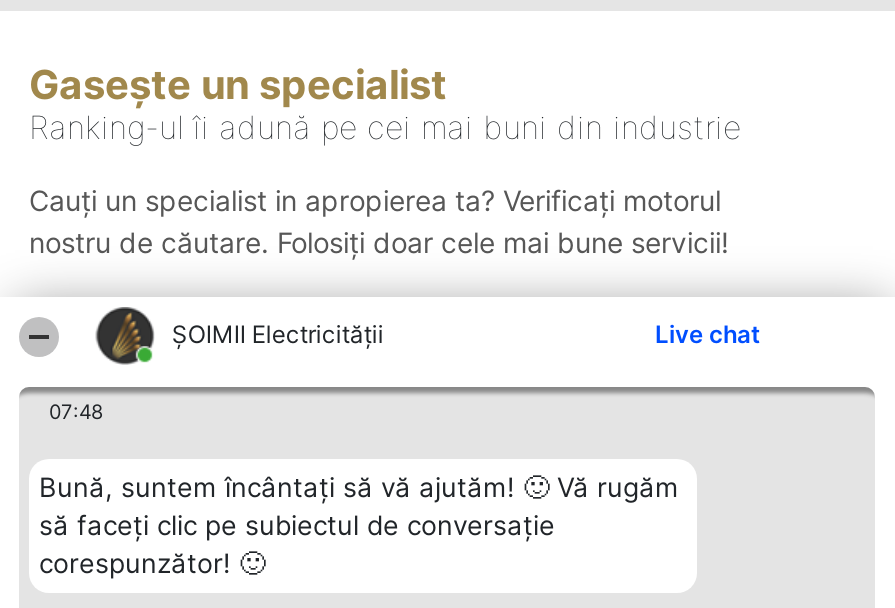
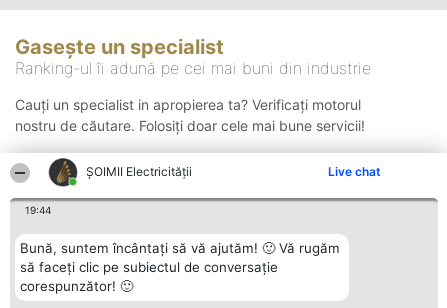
[49,399,103,423] 07:48 -> [25,204,51,216] 19:44

